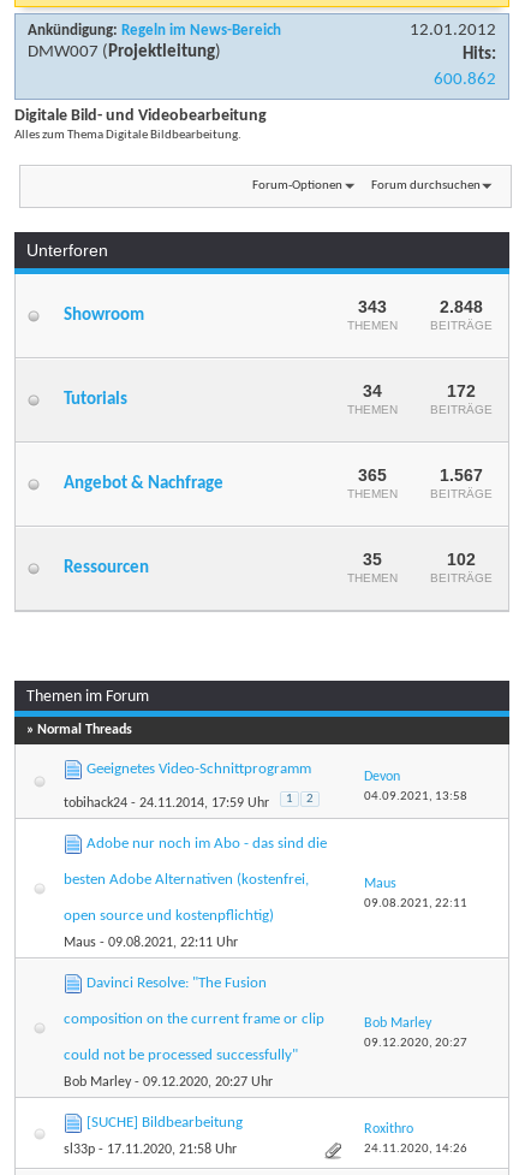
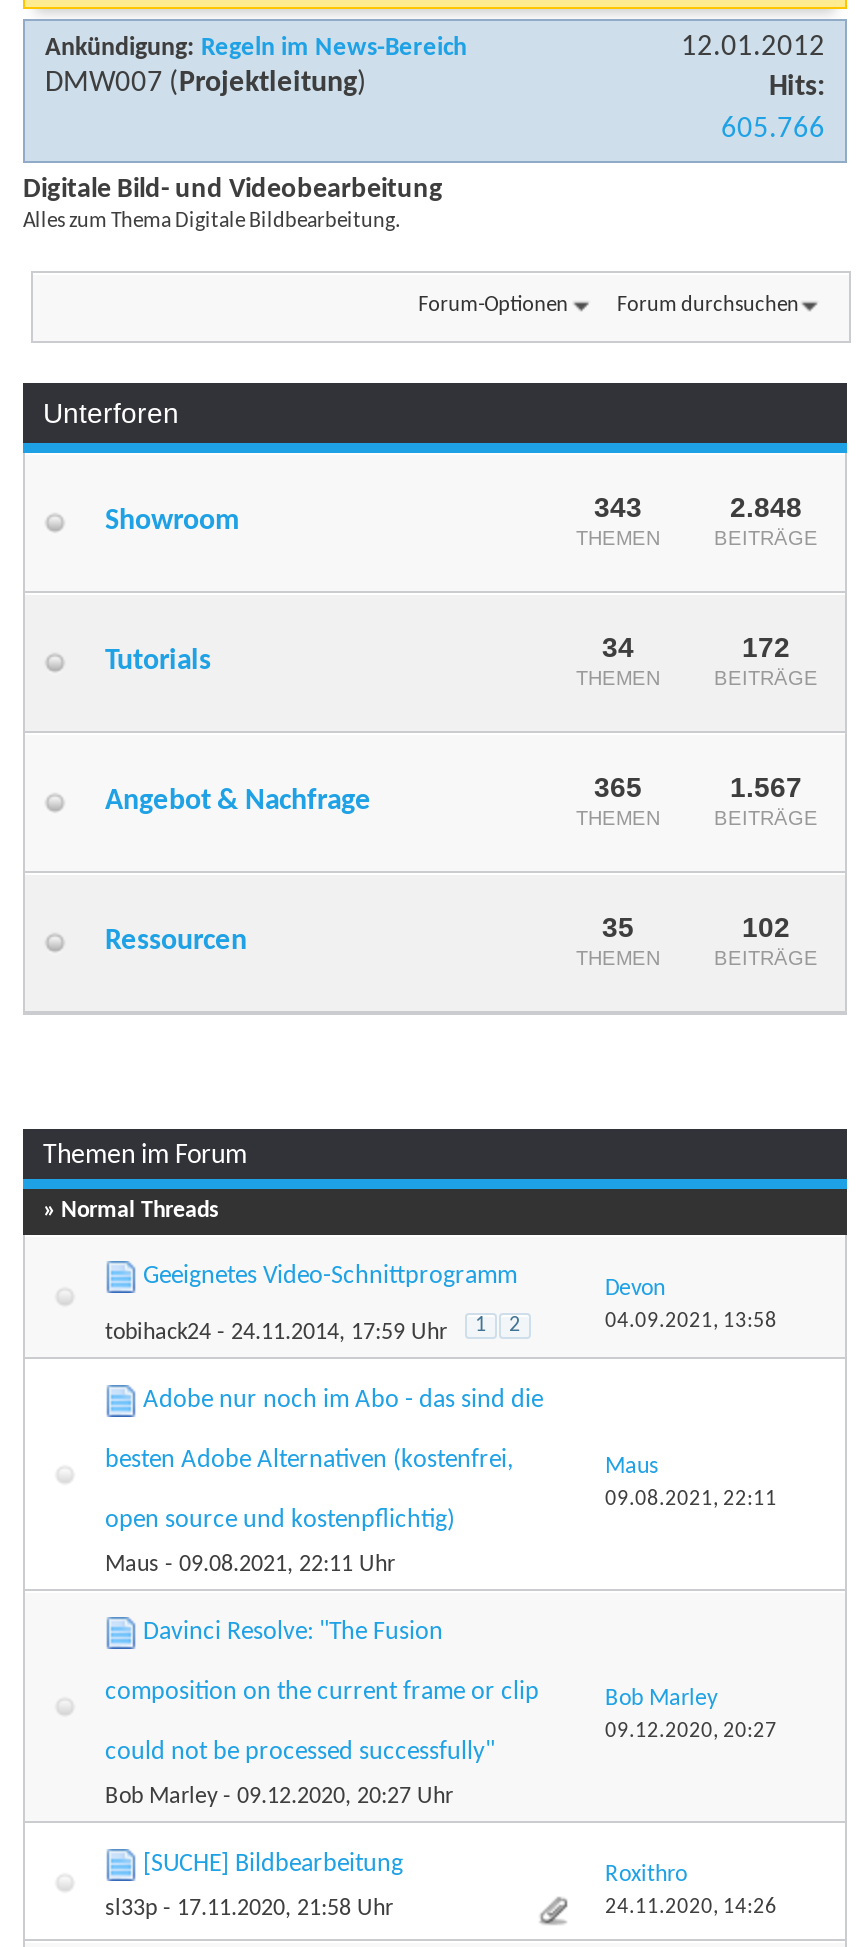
[434,71,496,89] 600.862 -> [721,115,825,145] 605.766

